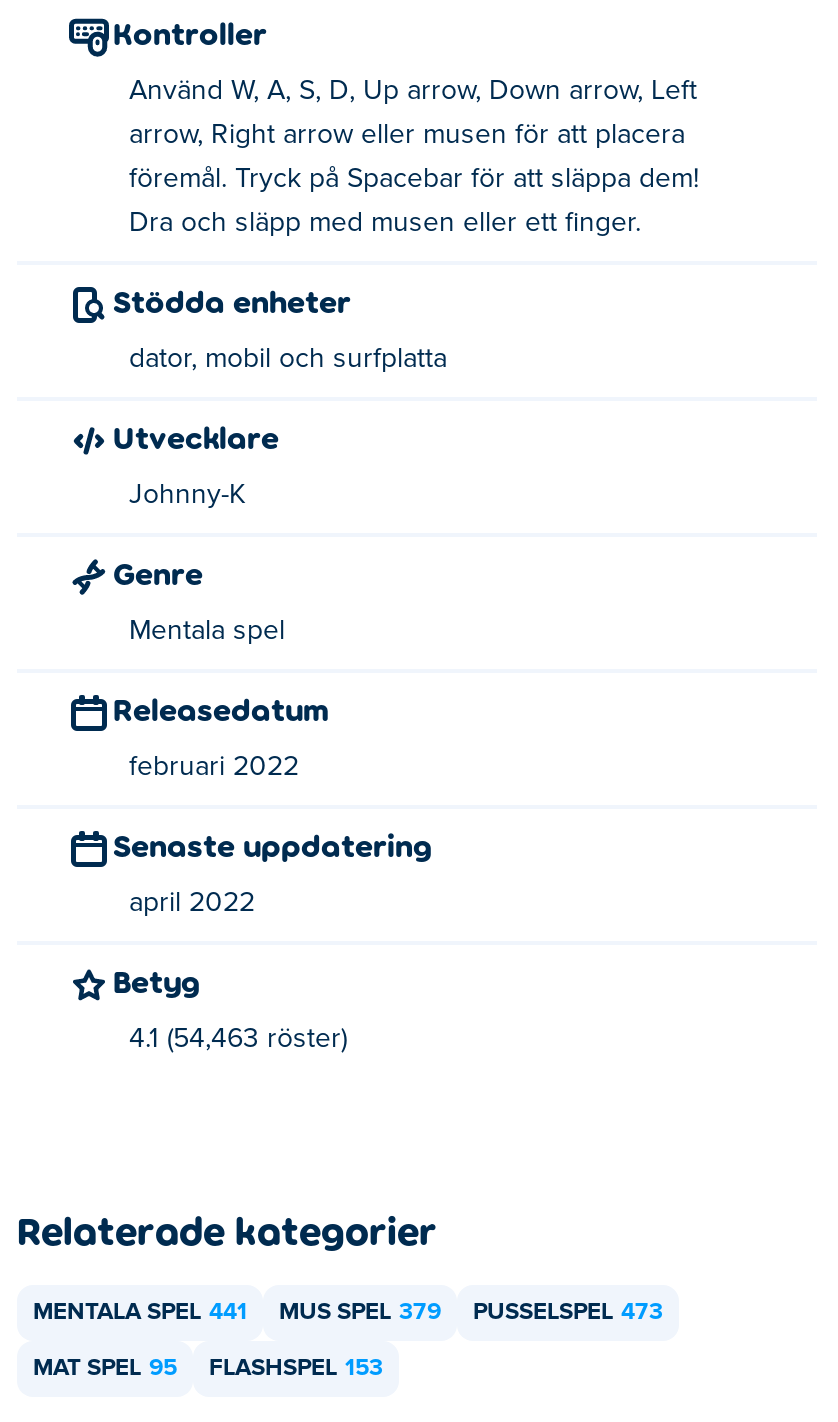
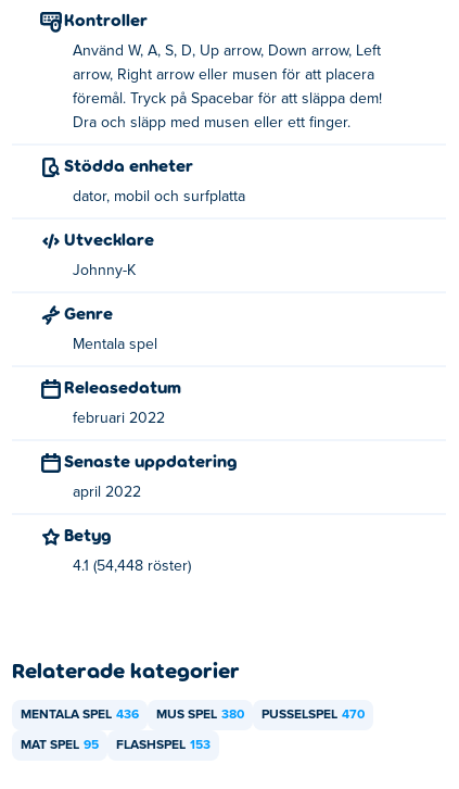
[129,1025,347,1053] 4.1 (54,463 röster) -> [73,559,191,574] 4.1 (54,448 röster)
[33,1301,247,1325] MENTALA SPEL 441 -> [21,709,139,722] MENTALA SPEL 436
[279,1301,441,1325] MUS SPEL 379 -> [156,709,244,722] MUS SPEL 380
[473,1301,663,1325] PUSSELSPEL 473 -> [262,709,365,722] PUSSELSPEL 470

